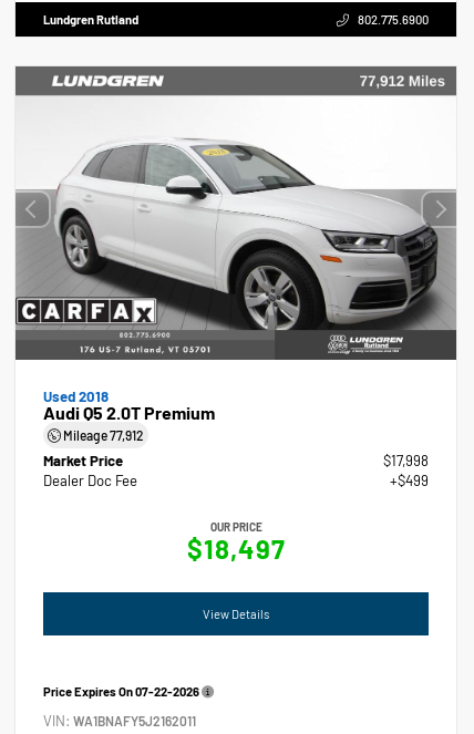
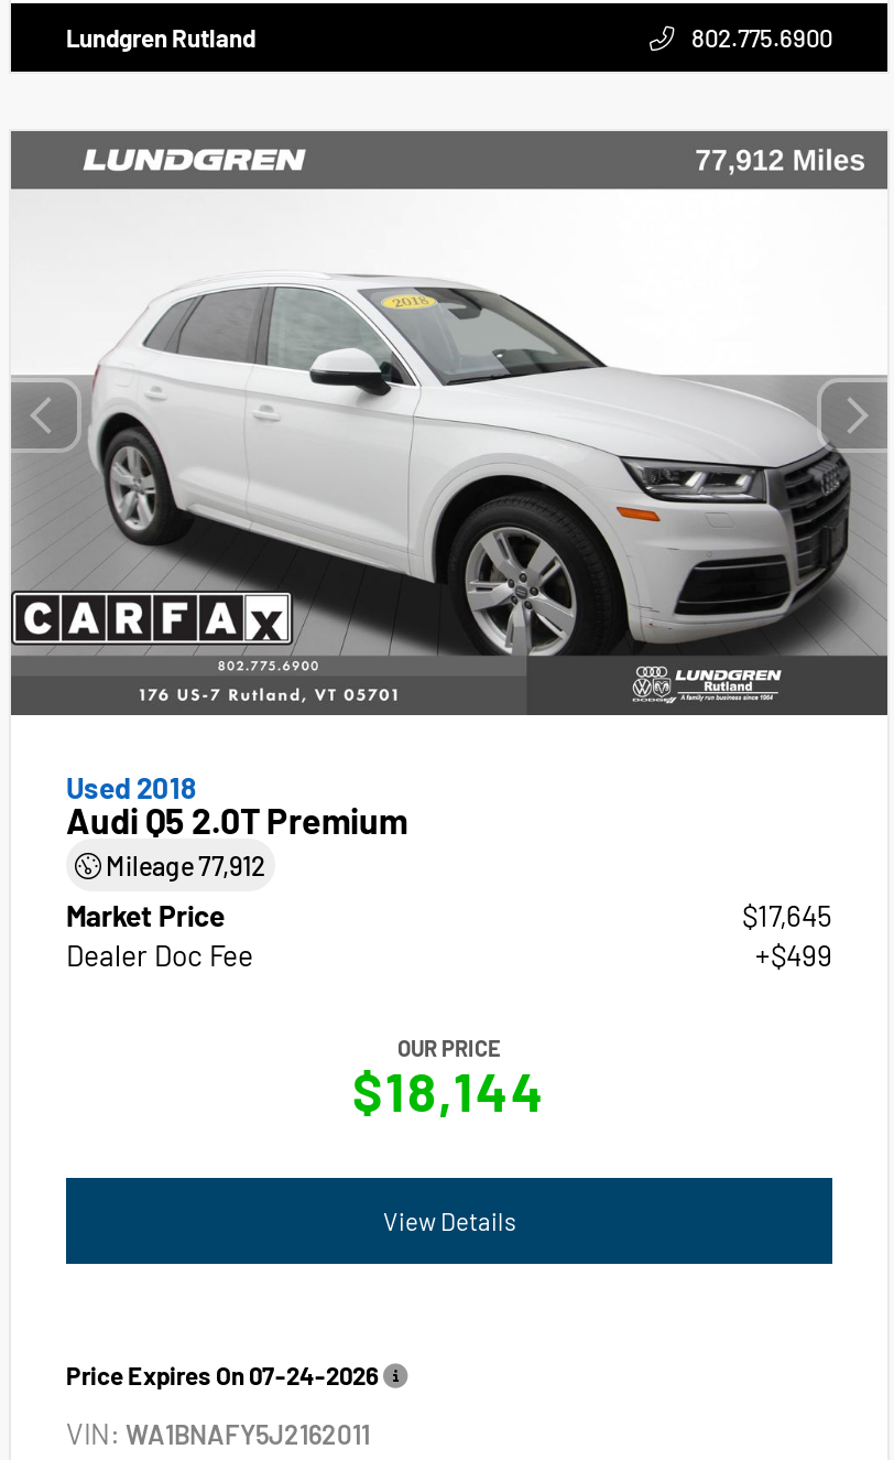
[383,452,429,470] $17,998 -> [742,899,832,934] $17,645
[187,532,285,564] $18,497 -> [352,1058,546,1122] $18,144
[43,684,199,698] Price Expires On 07-22-2026 -> [66,1360,379,1389] Price Expires On 07-24-2026

